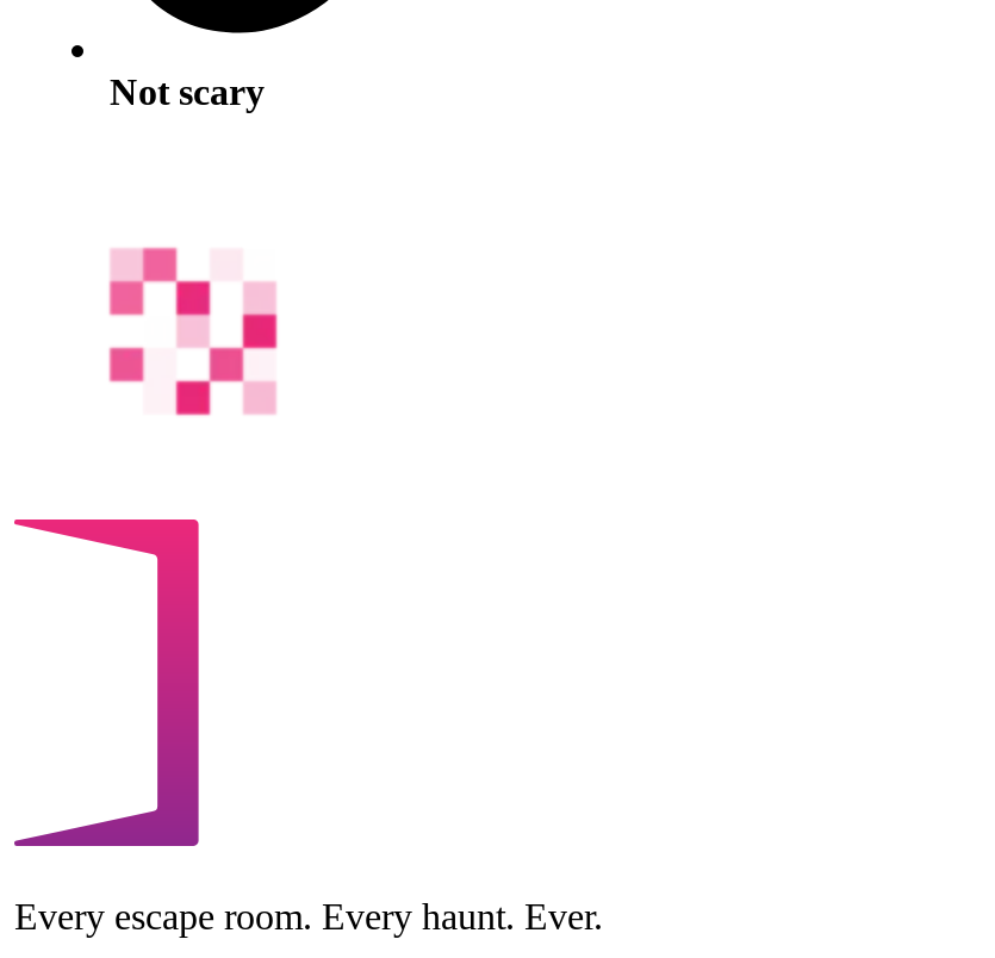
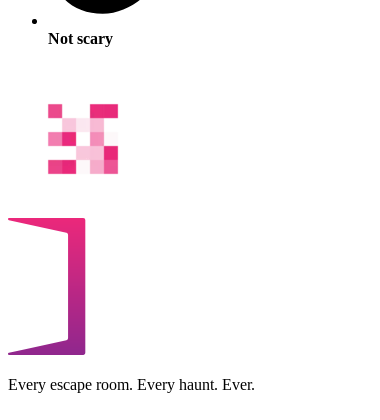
[107,245,279,417] [image] -> [47,103,119,175] [image]

